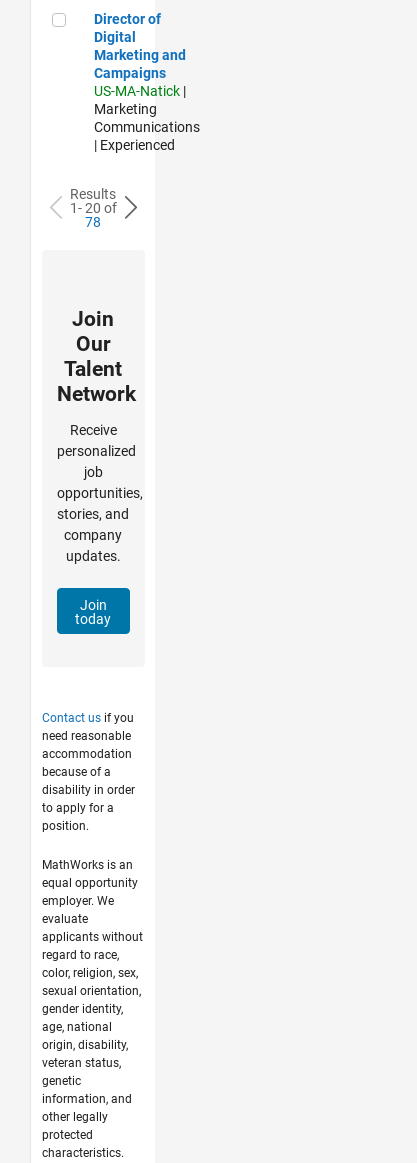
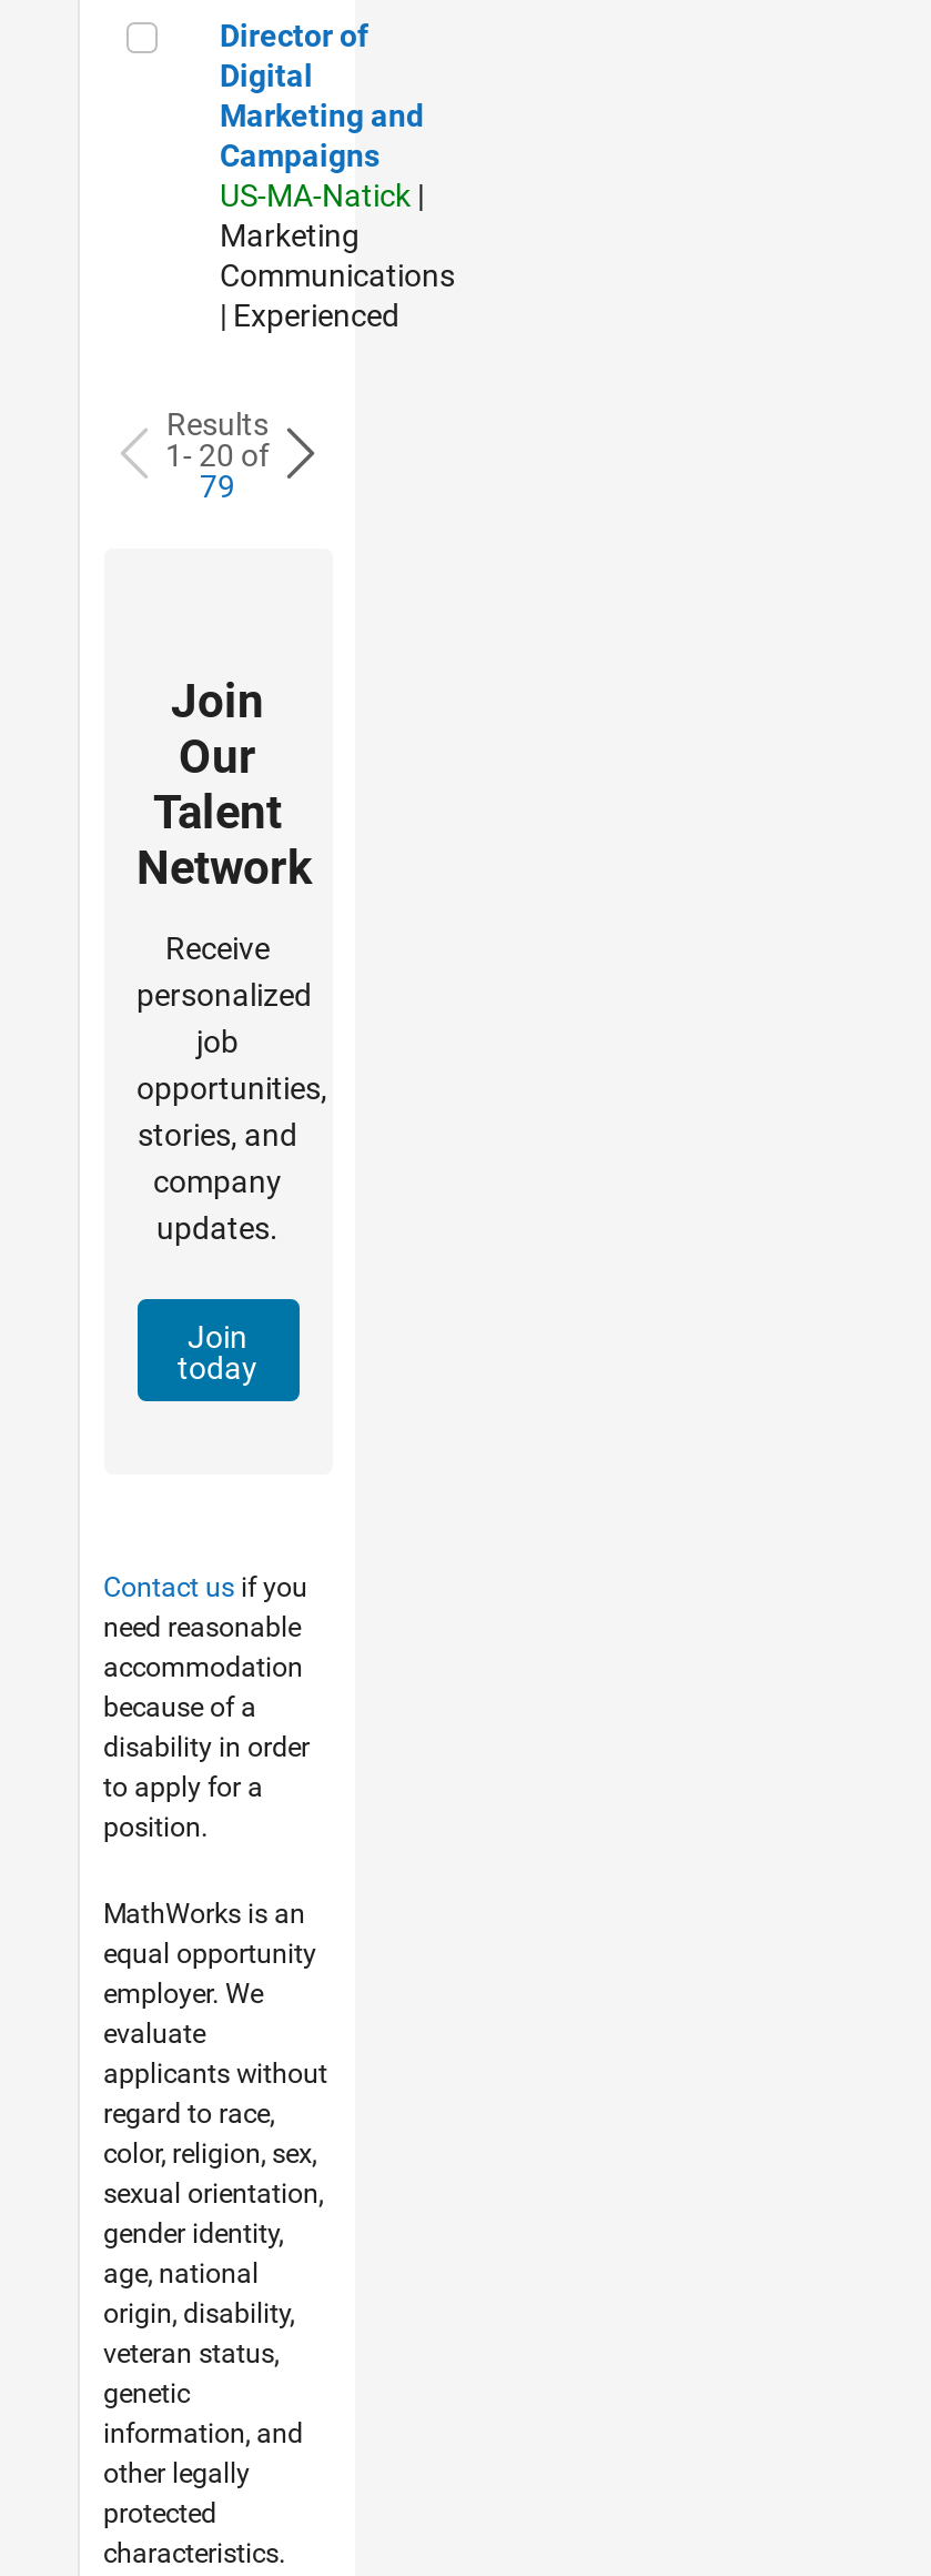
[85,214,101,230] 78 -> [200,468,235,504] 79

